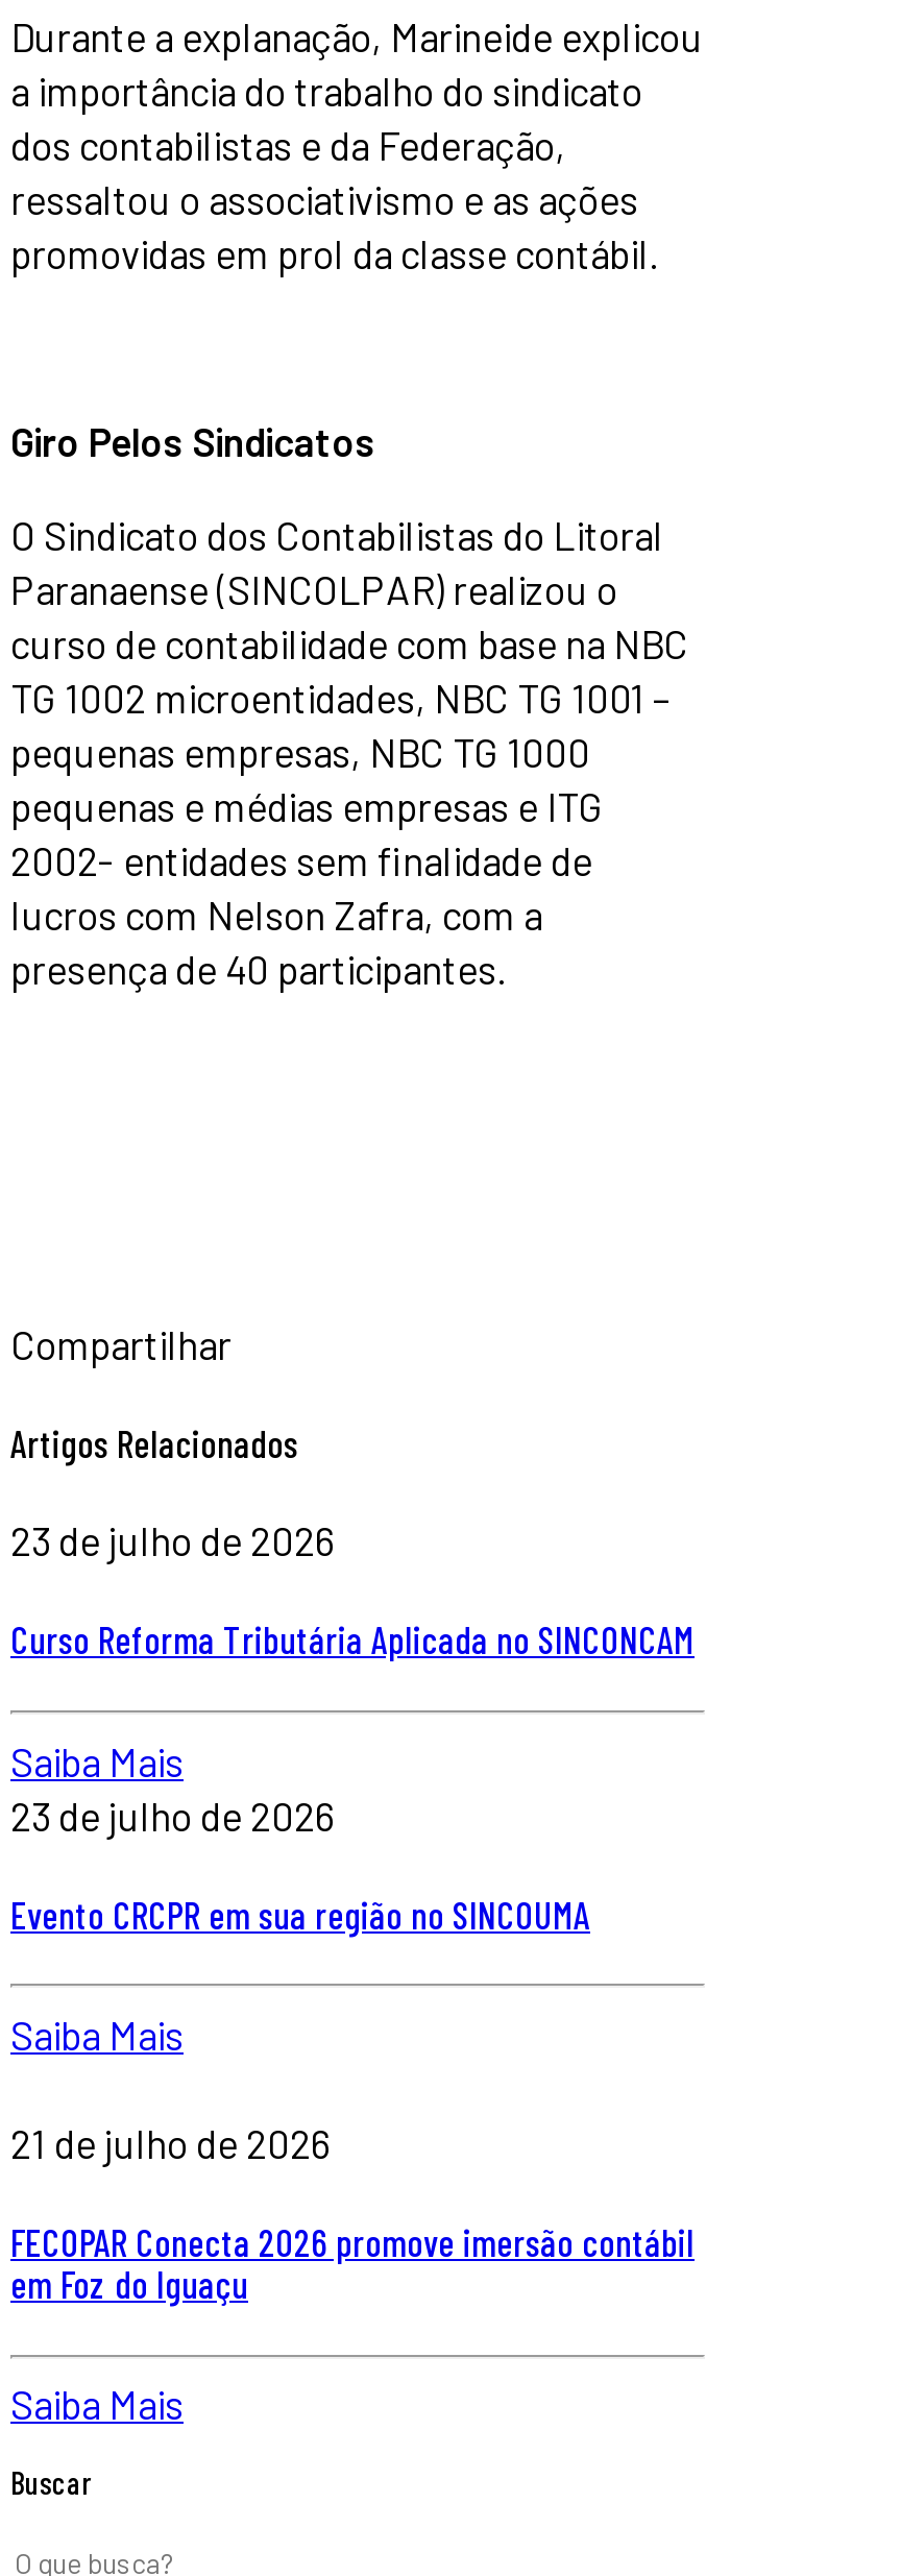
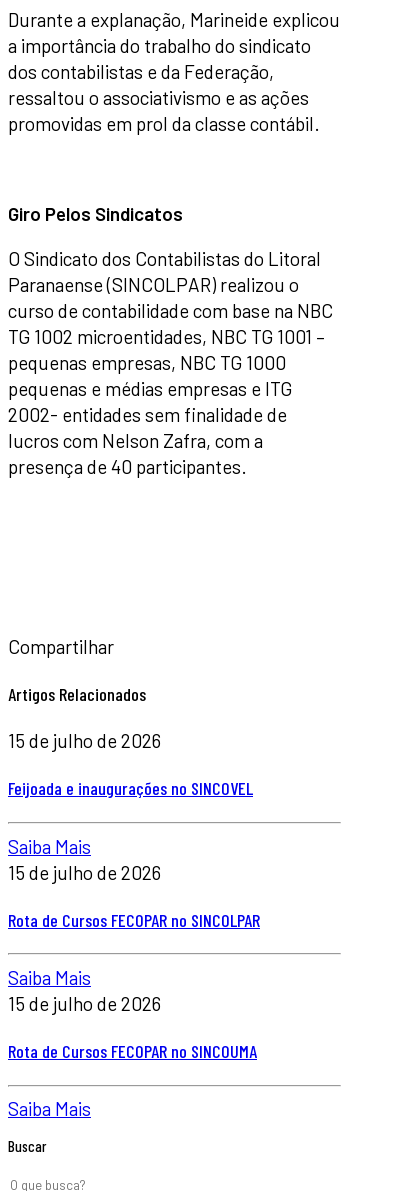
[10,1517,334,1565] 23 de julho de 2026 -> [8,729,161,752] 15 de julho de 2026
[10,1617,695,1663] Curso Reforma Tributária Aplicada no SINCONCAM -> [8,777,253,799] Feijoada e inaugurações no SINCOVEL
[10,1791,334,1839] 23 de julho de 2026 -> [8,861,161,884] 15 de julho de 2026
[10,1891,590,1937] Evento CRCPR em sua região no SINCOUMA -> [8,908,260,930] Rota de Cursos FECOPAR no SINCOLPAR
[10,2119,330,2167] 21 de julho de 2026 -> [8,992,161,1015] 15 de julho de 2026
[10,2219,695,2307] FECOPAR Conecta 2026 promove imersão contábil | em Foz do Iguaçu -> [8,1040,257,1062] Rota de Cursos FECOPAR no SINCOUMA

